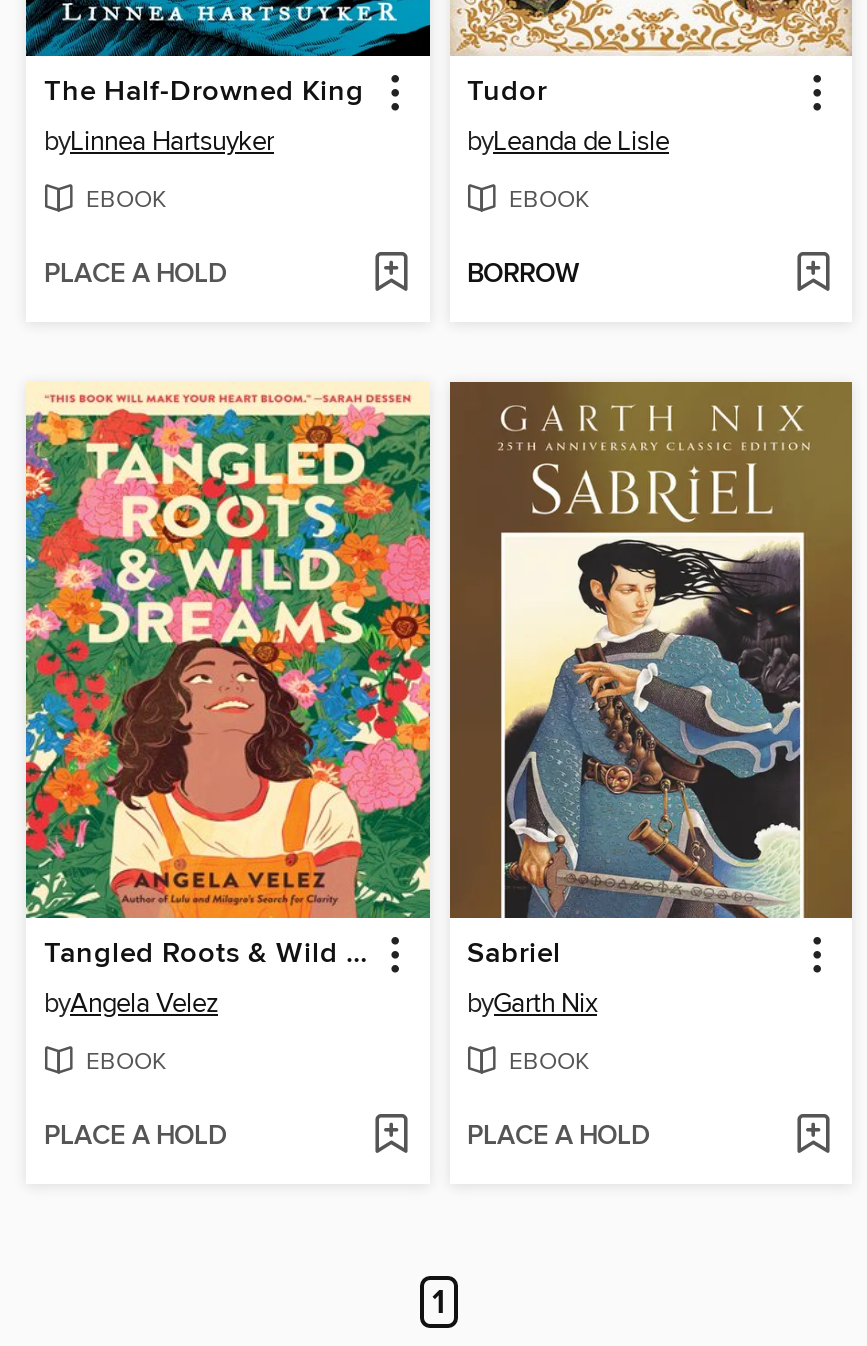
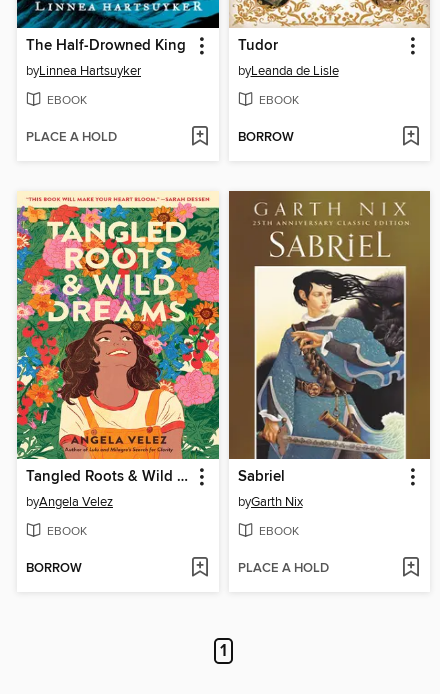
[44,1120,226,1154] PLACE A HOLD -> [26,560,82,577] BORROW

